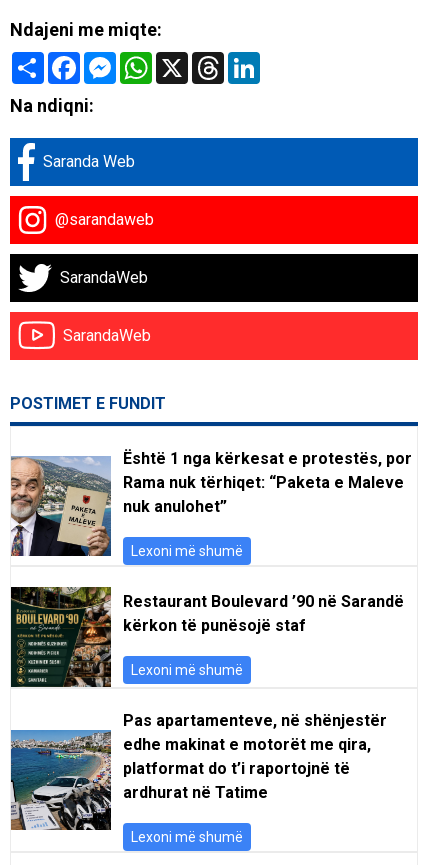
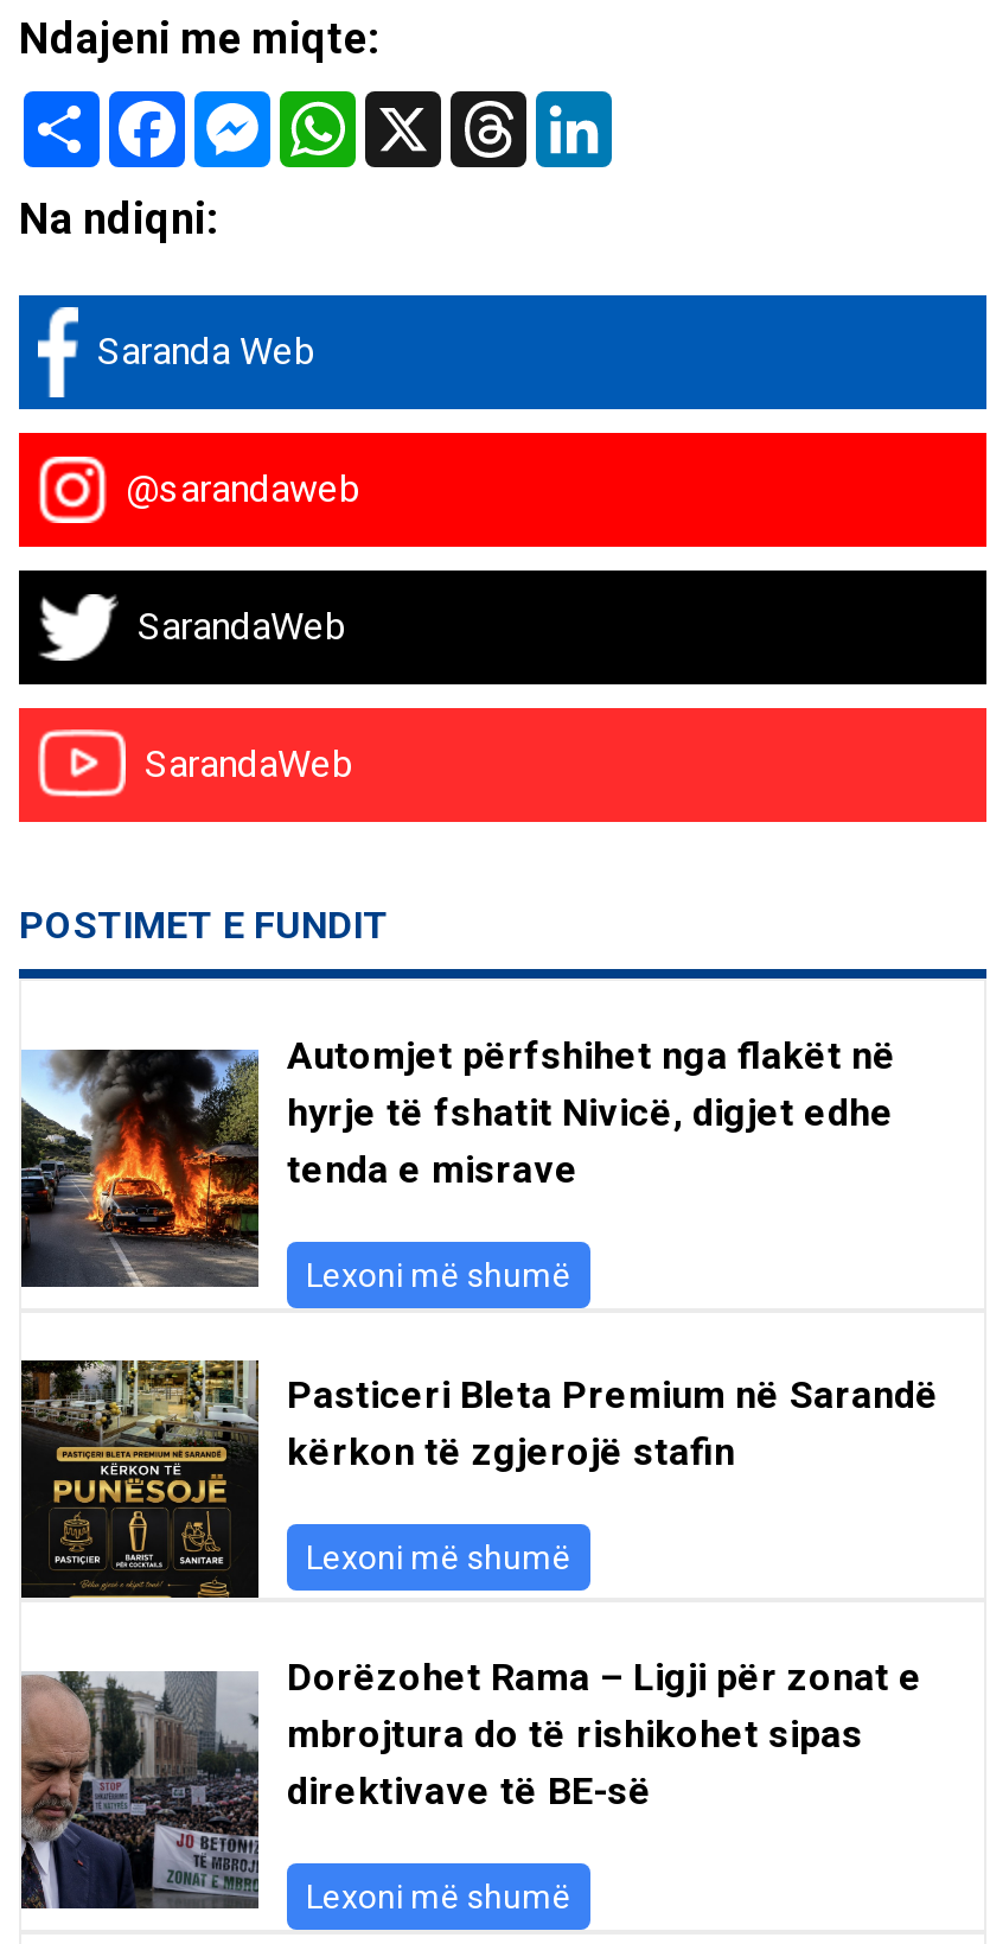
[10,449,412,557] [image] | Është 1 nga kërkesat e protestës, por | Rama nuk tërhiqet: “Paketa e Maleve | nuk anulohet” -> [19,1033,896,1289] [image] | Automjet përfshihet nga flakët në | hyrje të fshatit Nivicë, digjet edhe | tenda e misrave
[12,587,404,688] [image] | Restaurant Boulevard ’90 në Sarandë -> [21,1360,939,1600] [image] | Pasticeri Bleta Premium në Sarandë
[123,616,306,635] kërkon të punësojë staf -> [287,1429,735,1474] kërkon të zgjerojë stafin
[10,711,387,842] [image] | Pas apartamenteve, në shënjestër | edhe makinat e motorët me qira, | platformat do t’i raportojnë të | ardhurat në Tatime -> [19,1654,922,1911] [image] | Dorëzohet Rama – Ligji për zonat e | mbrojtura do të rishikohet sipas | direktivave të BE-së

